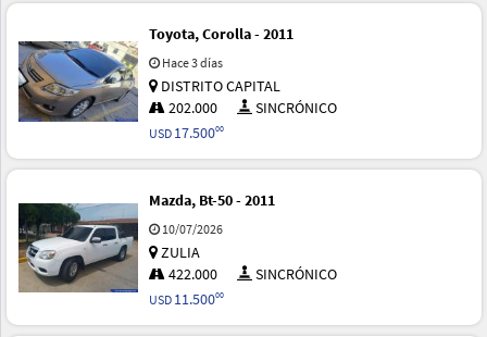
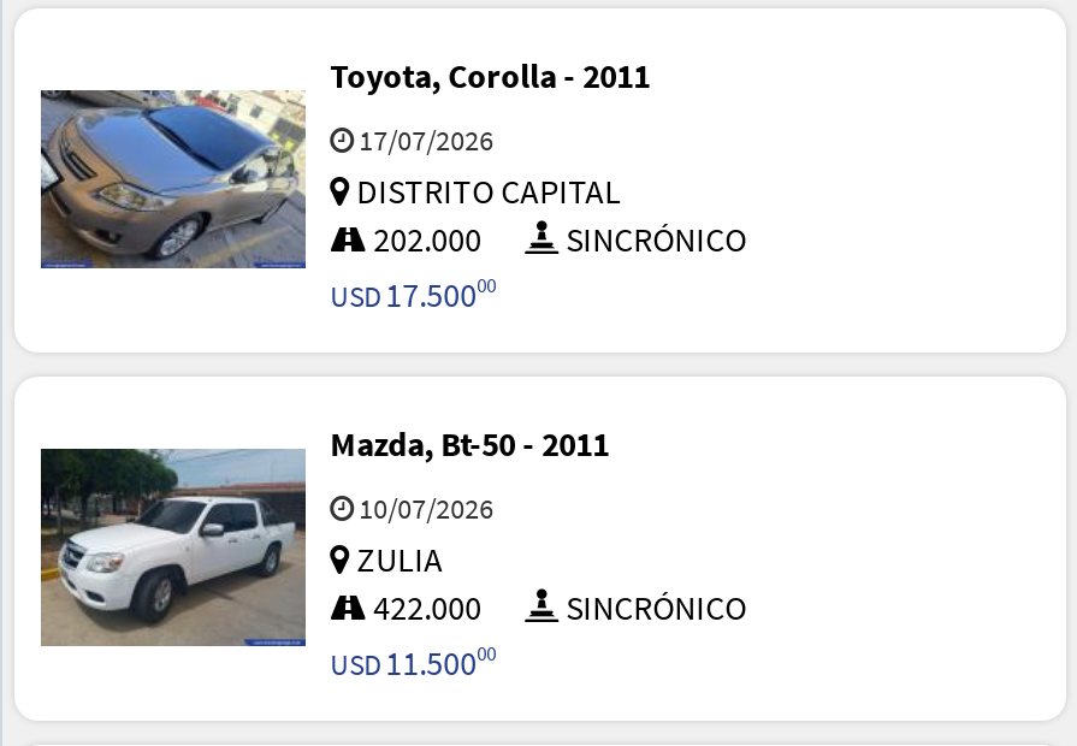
[160,55,223,71] Hace 3 días -> [354,121,494,157] 17/07/2026

